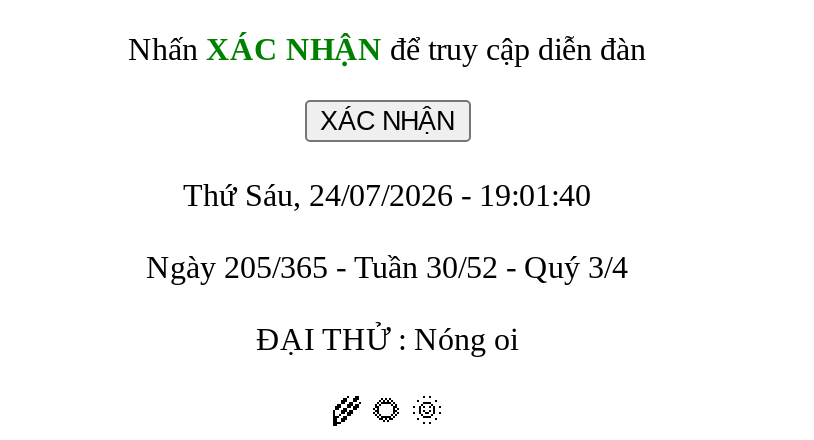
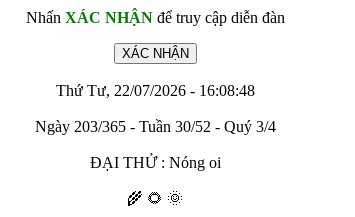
[183,178,591,212] Thứ Sáu, 24/07/2026 - 19:01:40 -> [55,82,254,99] Thứ Tư, 22/07/2026 - 16:08:48
[146,250,628,284] Ngày 205/365 - Tuần 30/52 - Quý 3/4 -> [34,118,275,135] Ngày 203/365 - Tuần 30/52 - Quý 3/4

